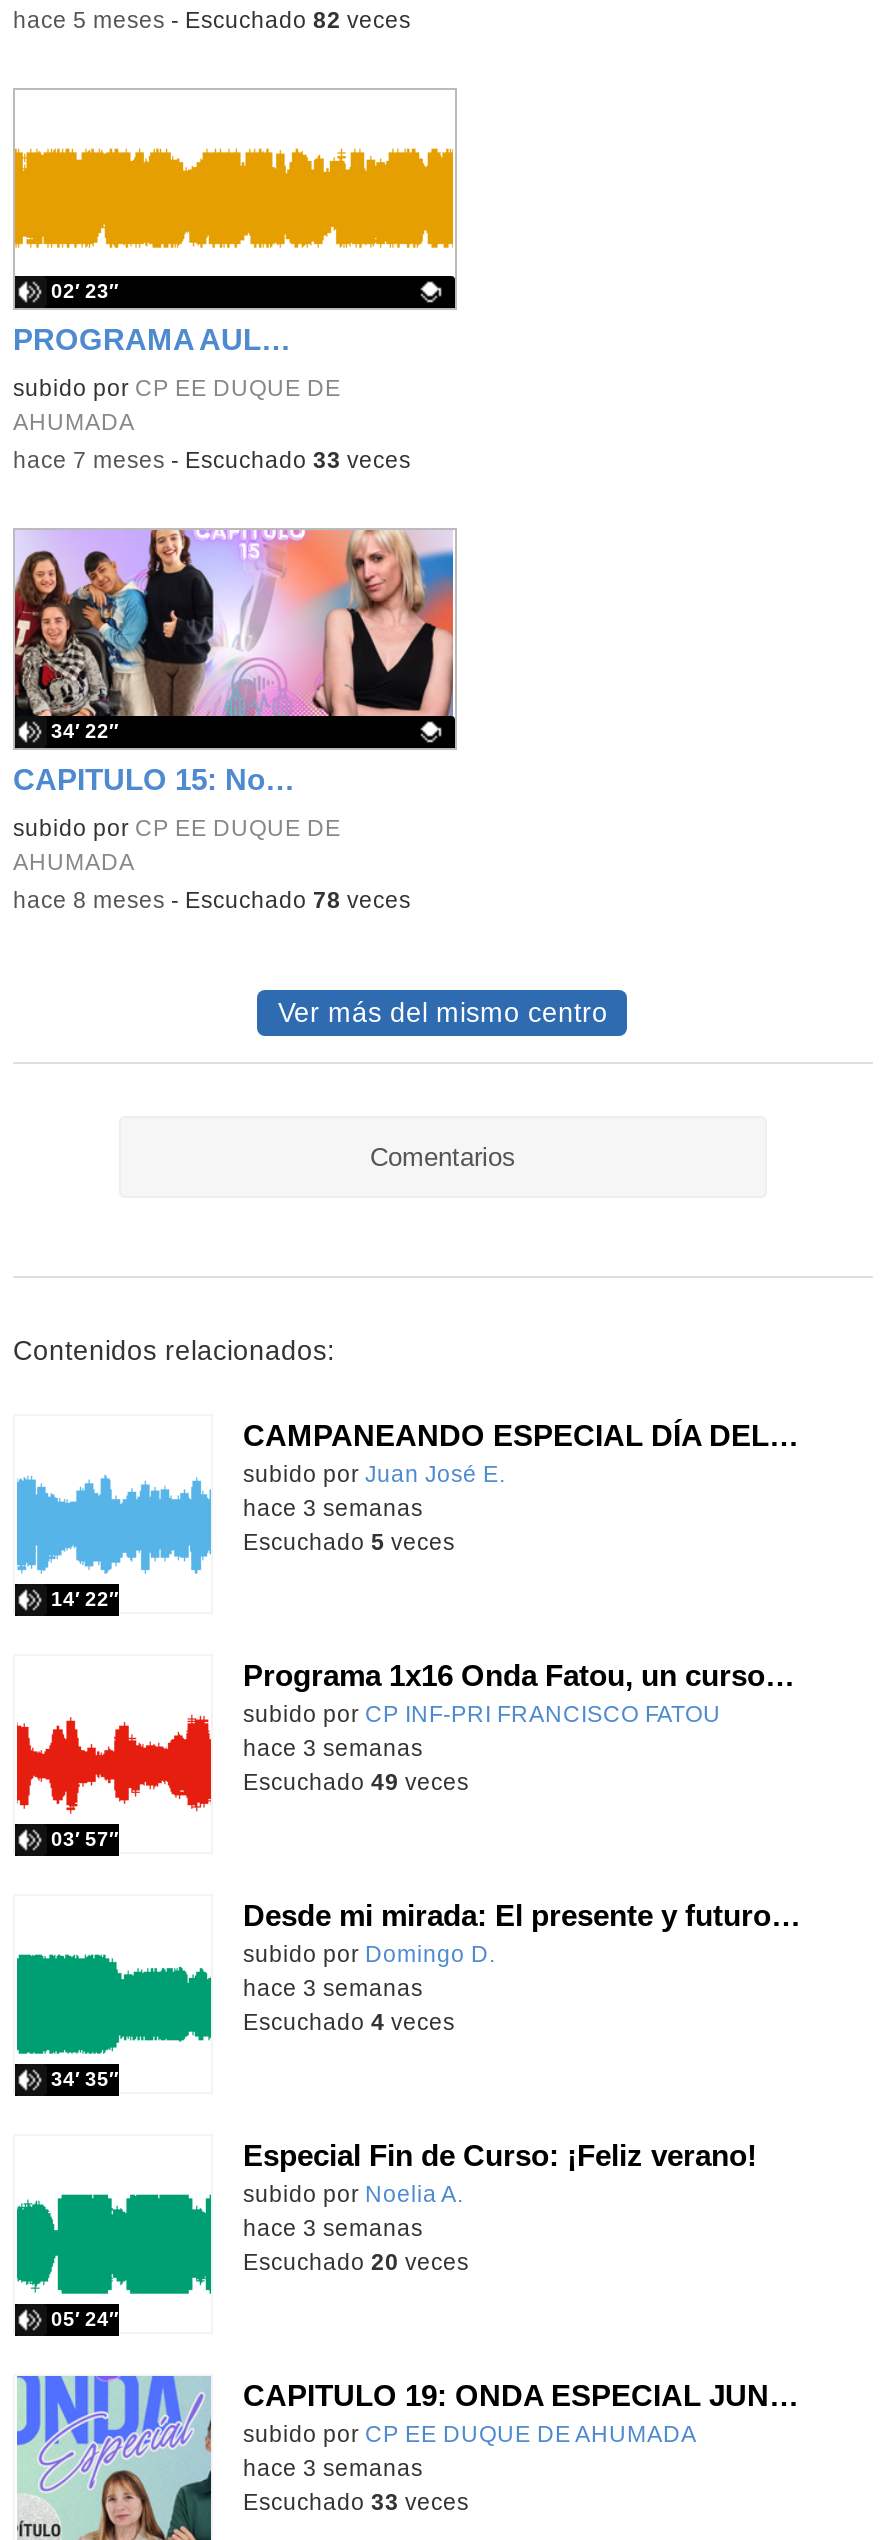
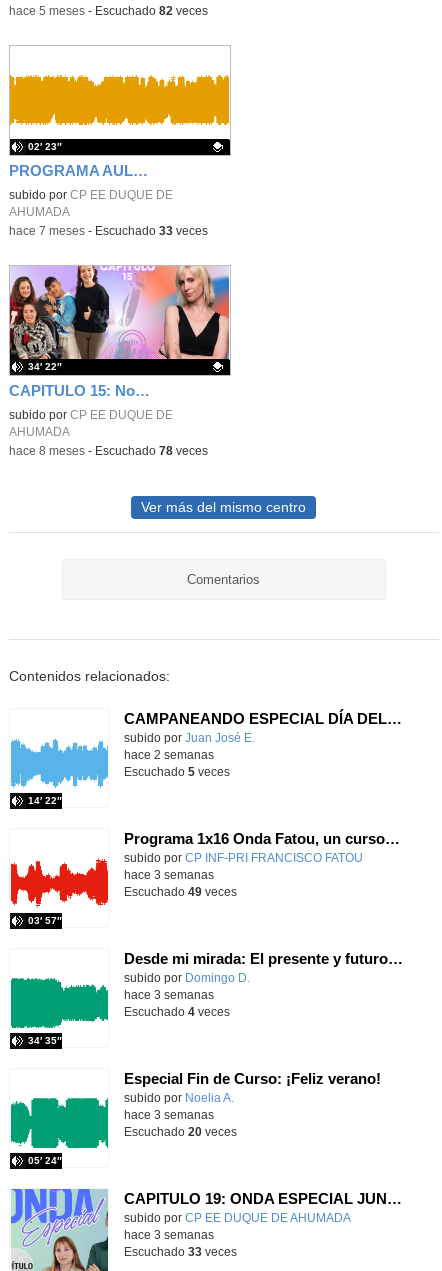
[243,1495,423,1519] hace 3 semanas -> [124,749,214,761] hace 2 semanas

